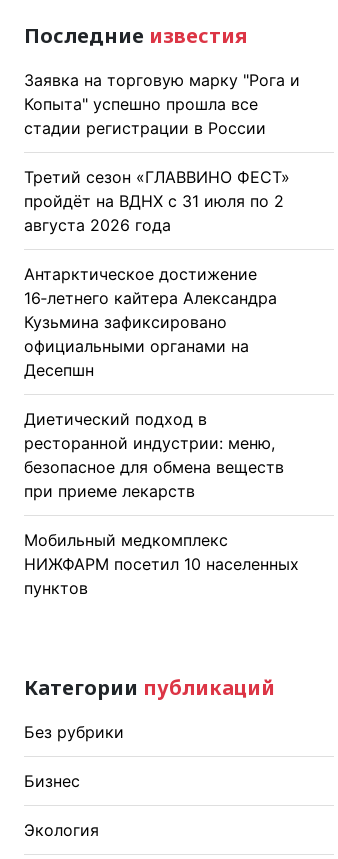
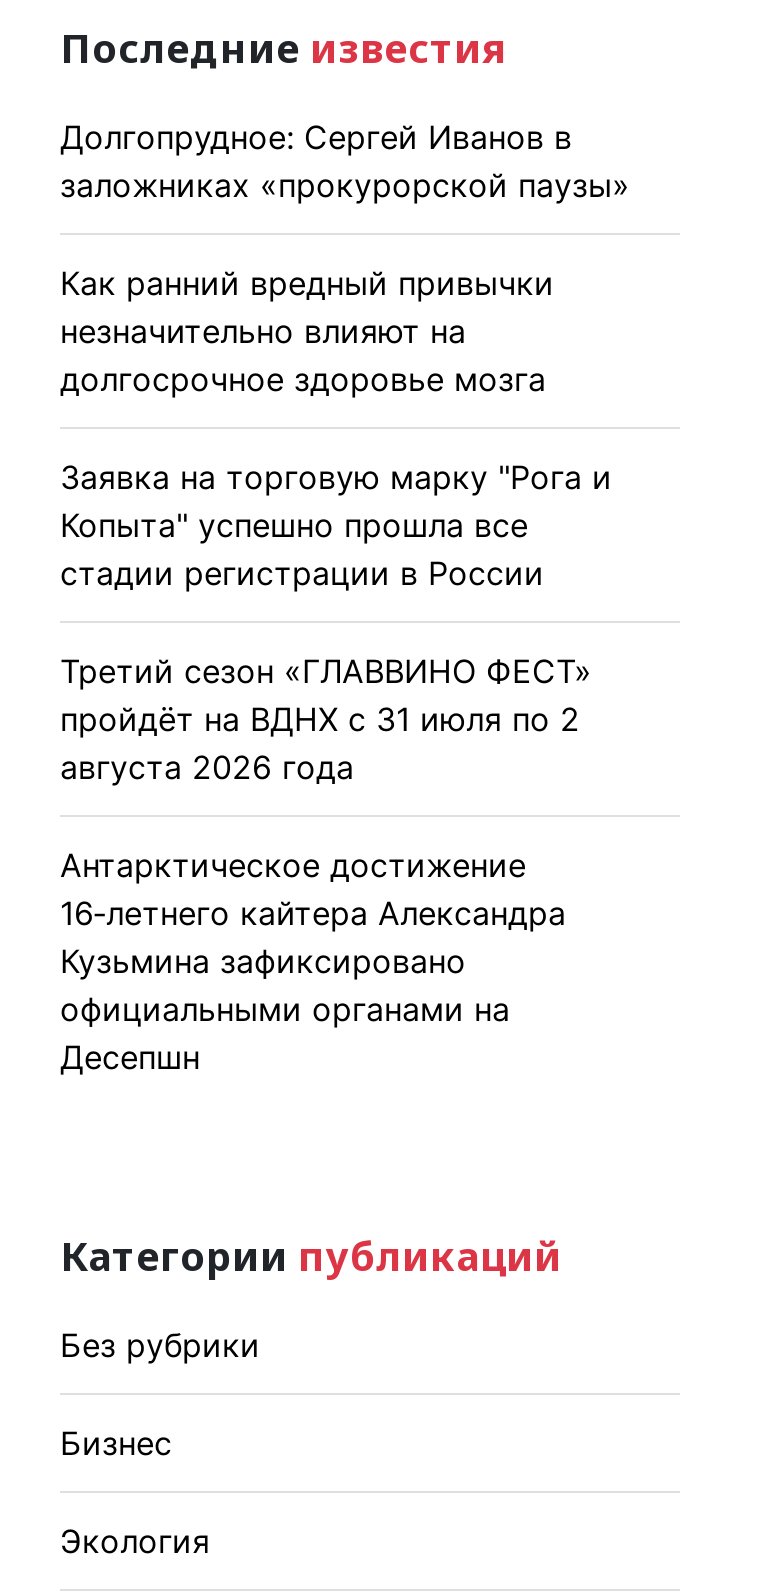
none -> [60,117,630,399] Долгопрудное: Сергей Иванов в | заложниках «прокурорской паузы» | Как ранний вредный привычки | незначительно влияют на | долгосрочное здоровье мозга
moved [24,70,300,380] -> [60,457,612,1077]: Заявка на торговую марку "Рога и | Копыта" успешно прошла все | стадии регистрации в России | ... | официальными органами на | Десепшн
[24,409,299,598] Диетический подход в | ресторанной индустрии: меню, | безопасное для обмена веществ | при приеме лекарств | Мобильный медкомплекс | НИЖФАРМ посетил 10 населенных | пунктов -> none

